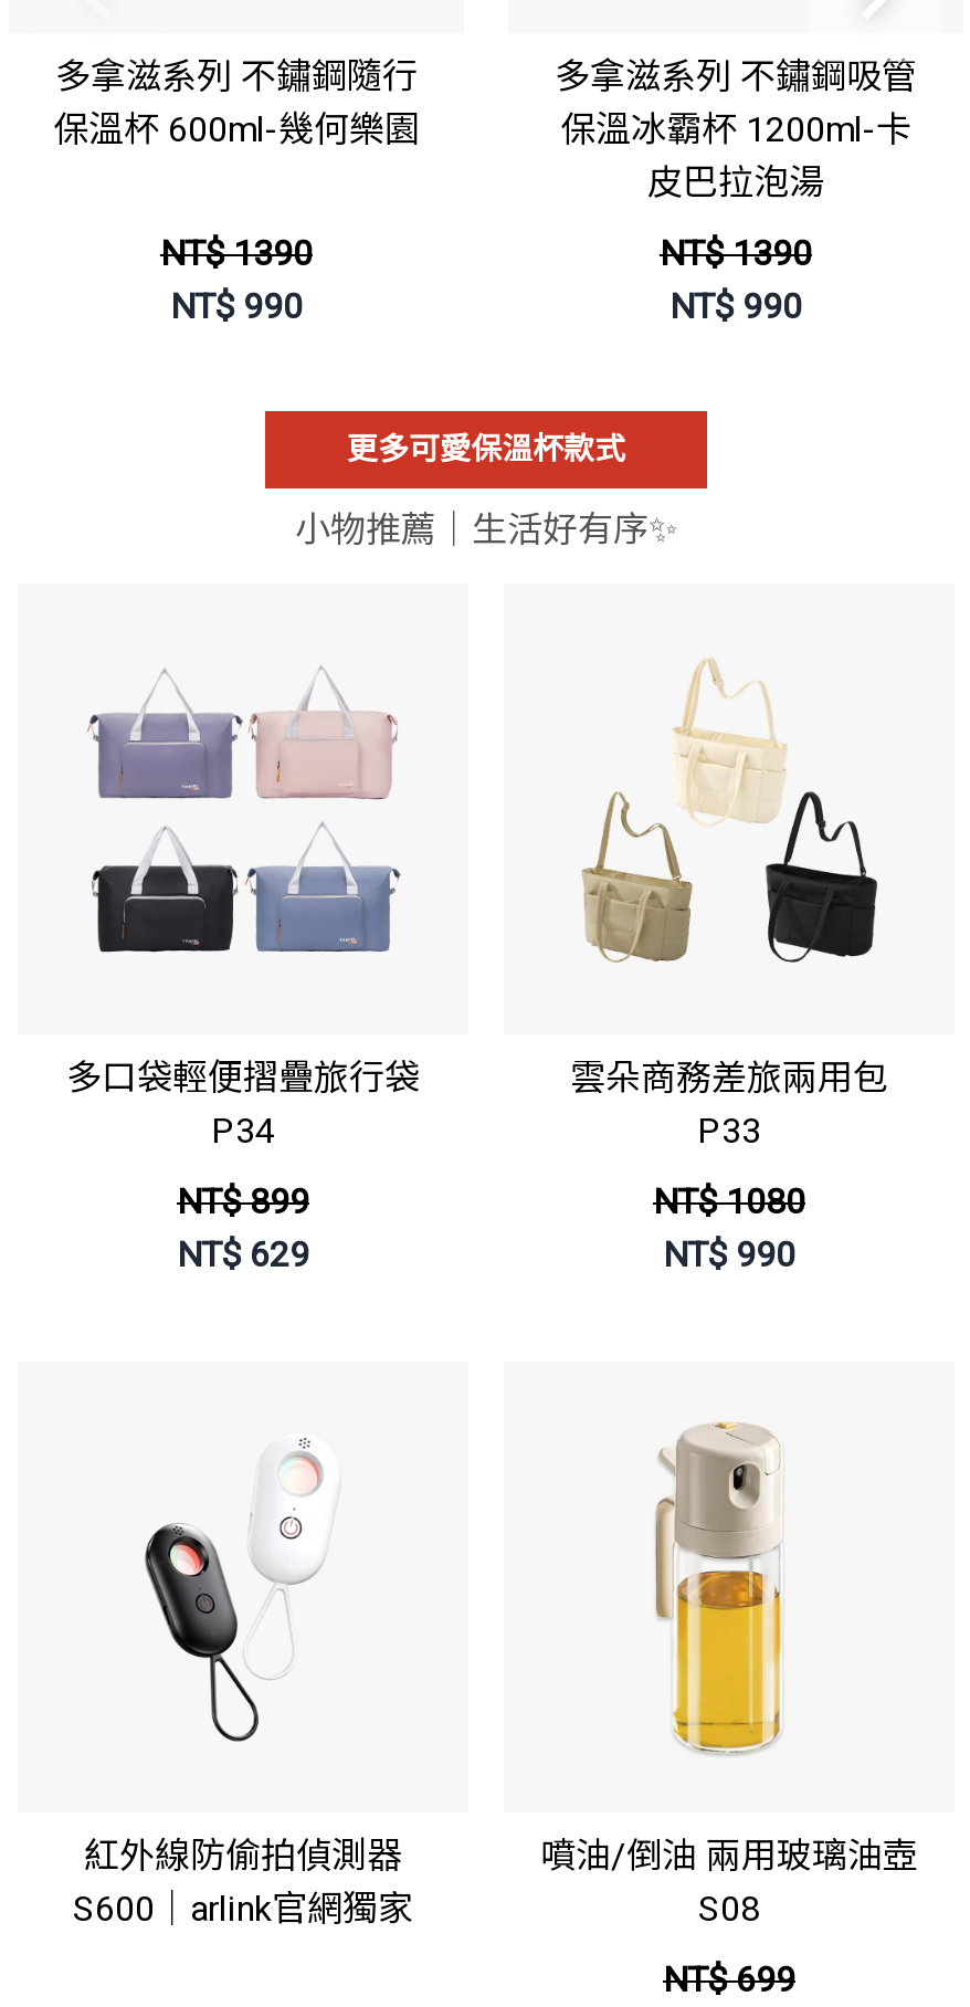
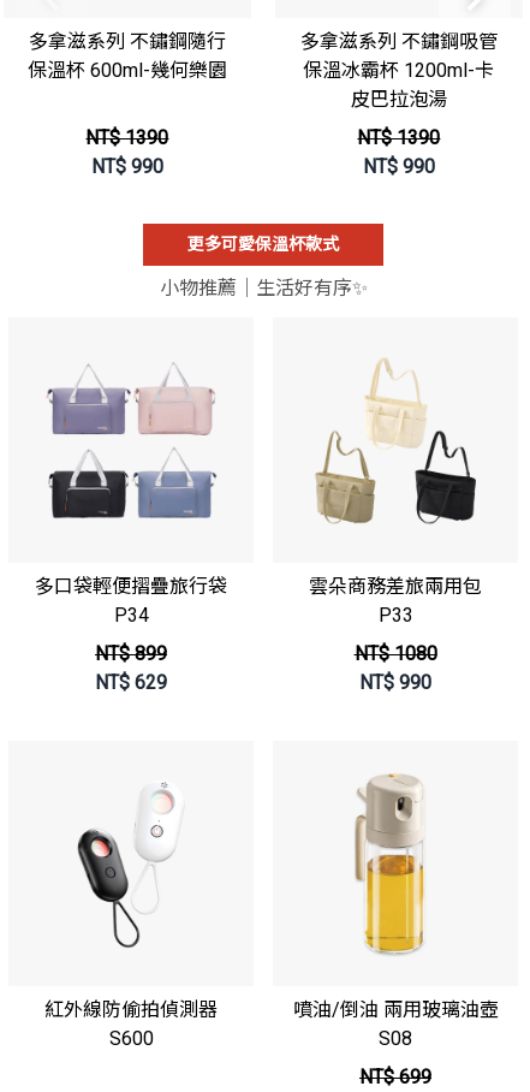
[73,1887,413,1929] S600｜arlink官網獨家 -> [109,1026,153,1049] S600

